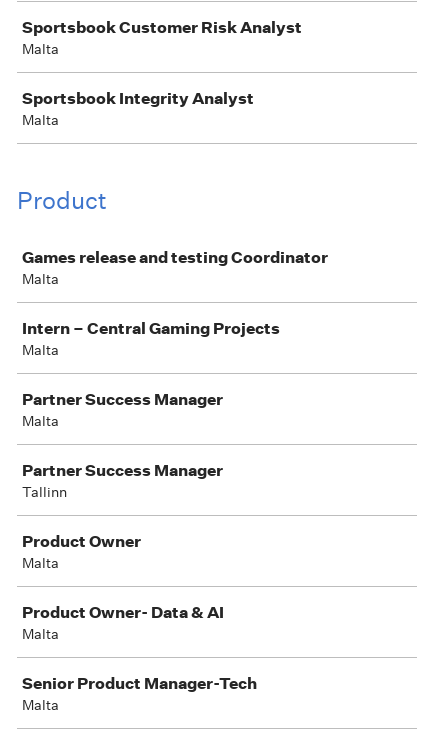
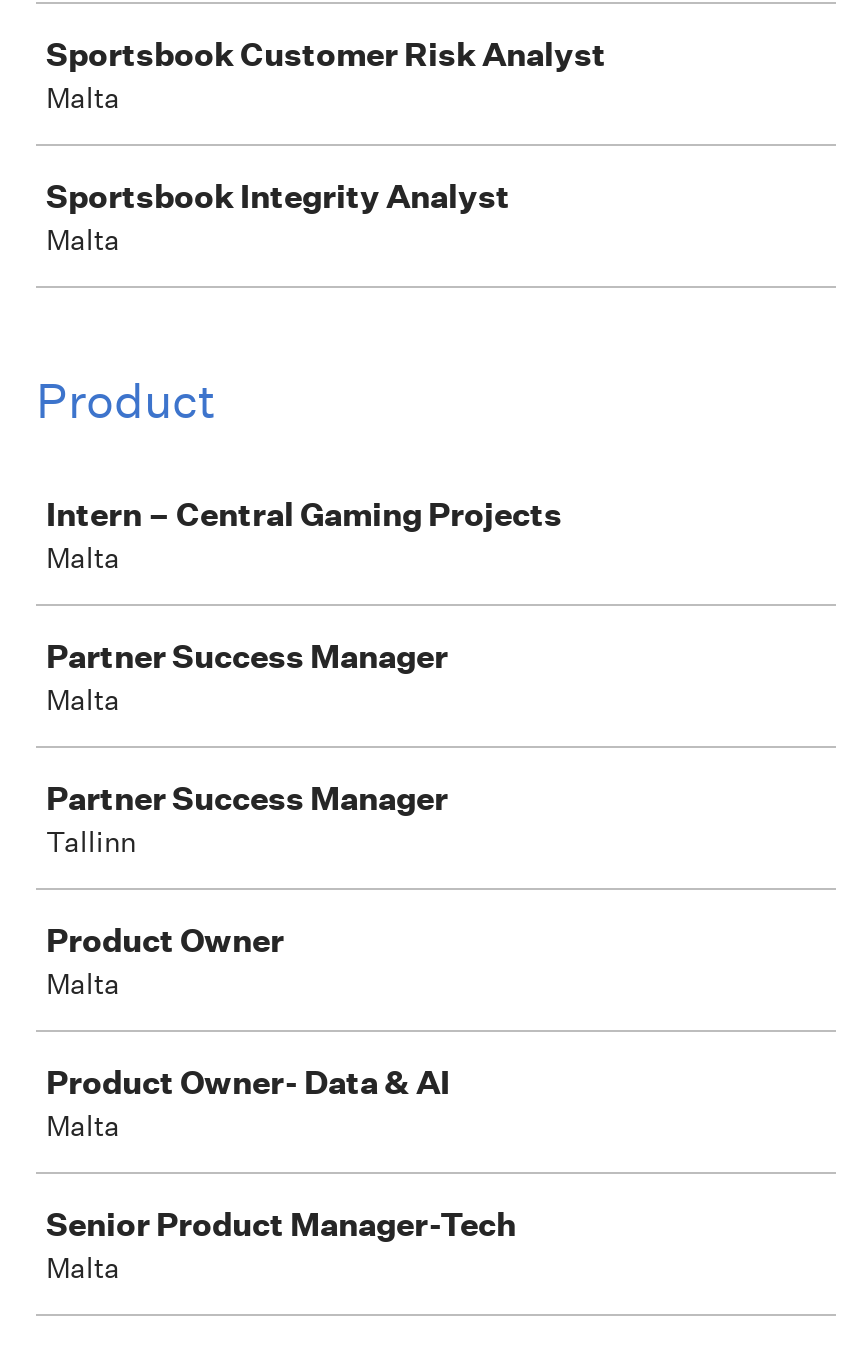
[22,247,328,288] Games release and testing Coordinator | Malta -> none

